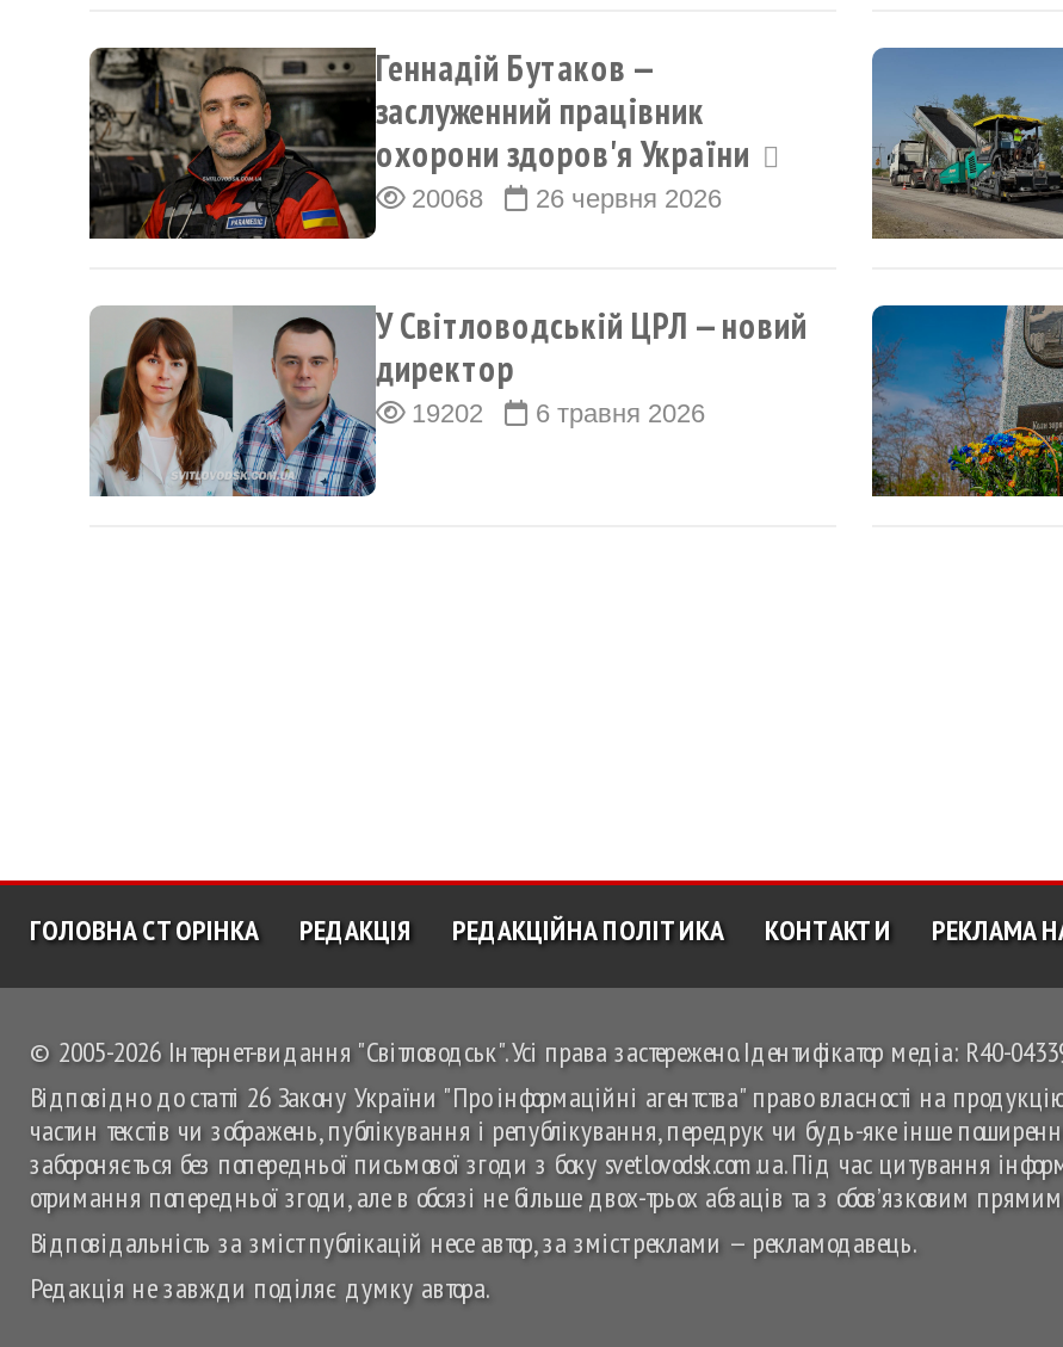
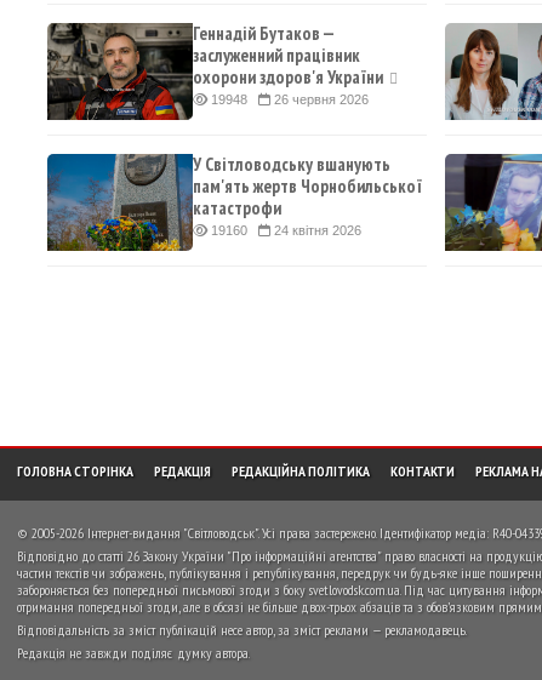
[872,48,1056,239] [image] -> [445,23,538,120] [image]
[404,184,722,212] 20068 26 червня 2026 -> [207,92,369,107] 19948 26 червня 2026
[89,303,808,499] [image] | У Світловодській ЦРЛ — новий | директор | 19202 | 6 травня 2026 -> [46,153,422,252] [image] | У Світловодську вшанують | пам'ять жертв Чорнобильської | катастрофи | 19160 | 24 квітня 2026
[872,303,1056,499] [image] -> [445,153,538,252] [image]

